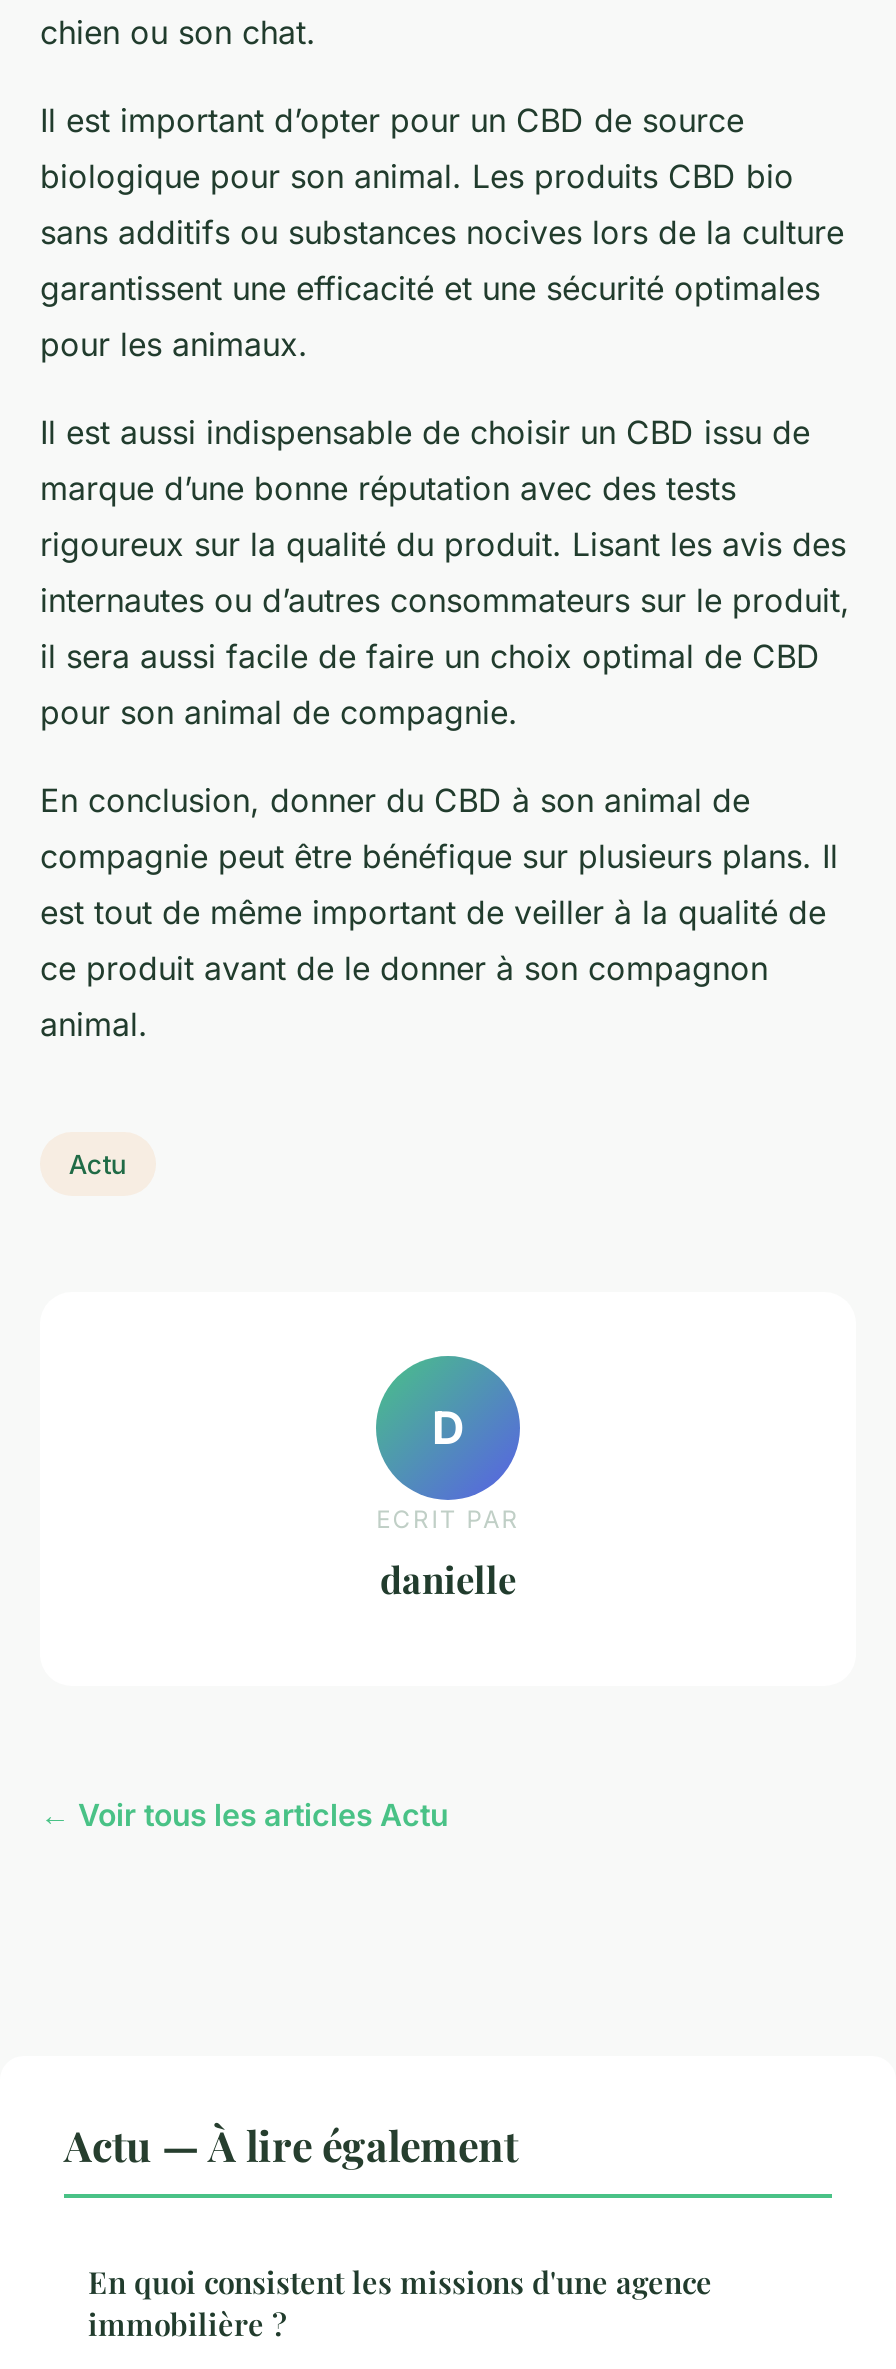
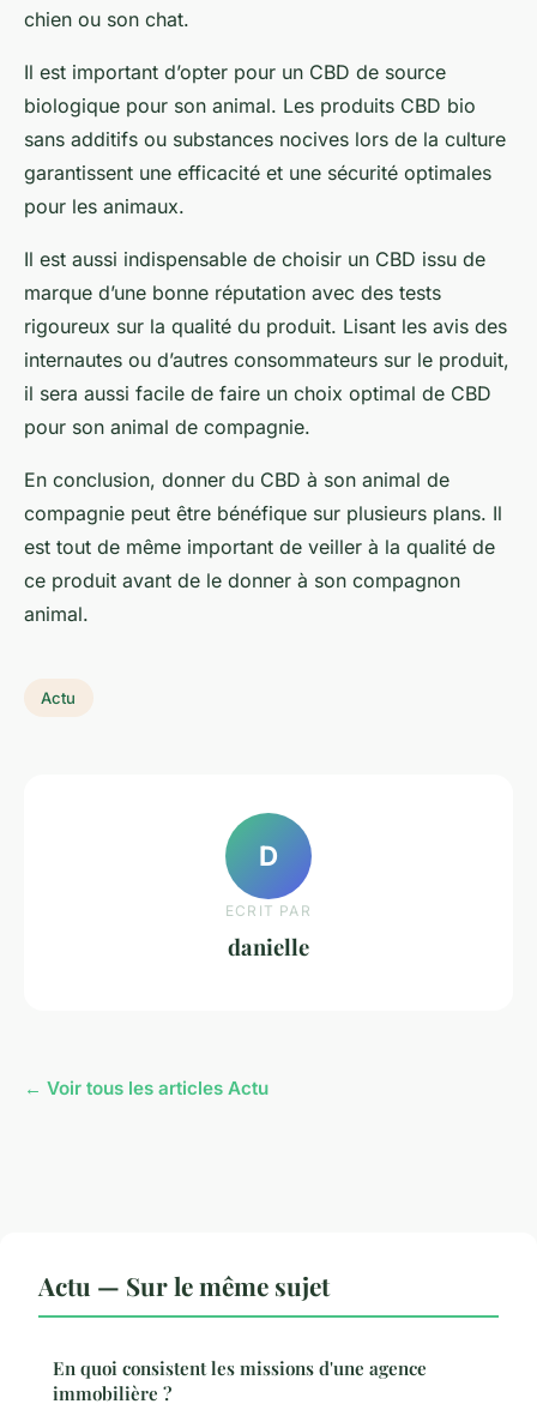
[64,2116,518,2172] Actu — À lire également -> [38,1269,330,1302] Actu — Sur le même sujet

